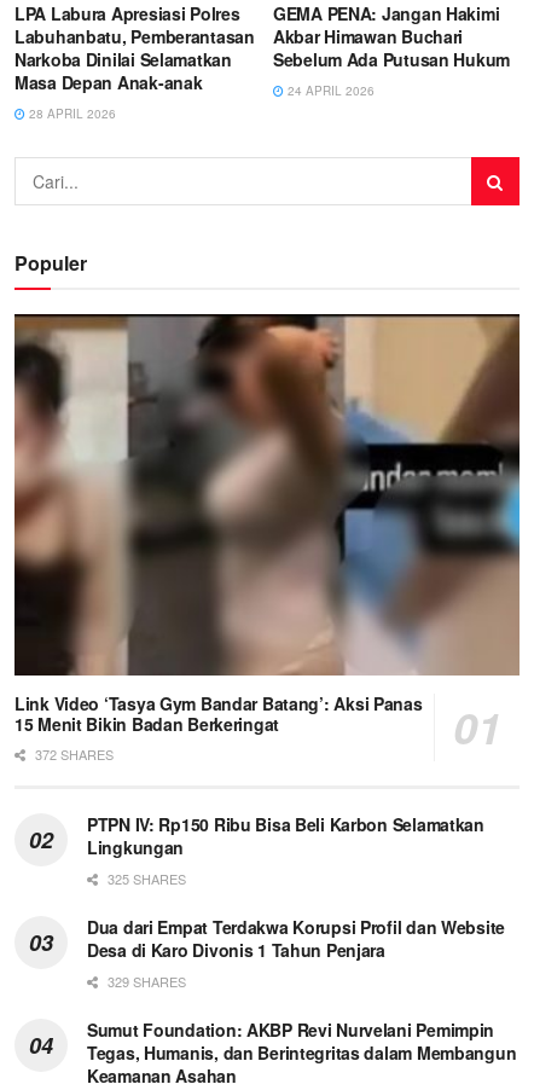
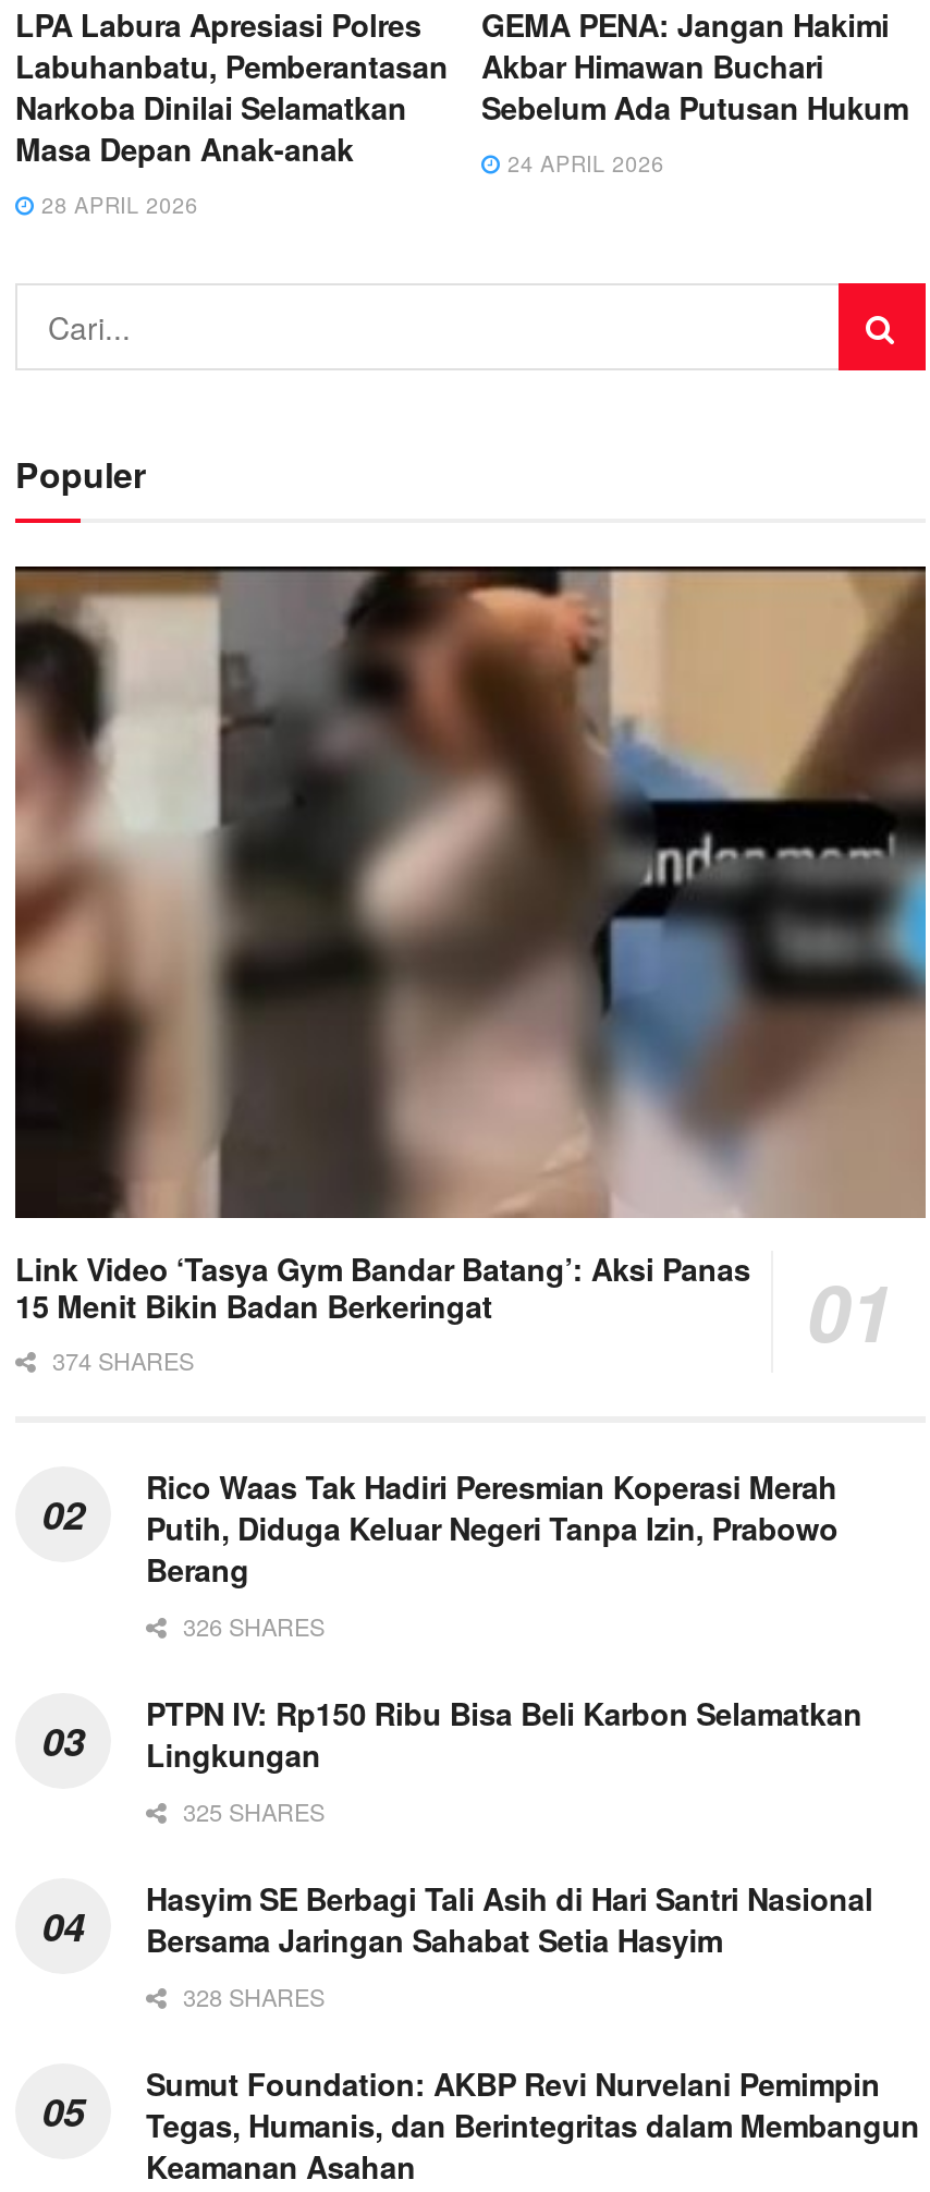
[31,744,114,764] 372 SHARES -> [46,1342,838,1643] 374 SHARES | Rico Waas Tak Hadiri Peresmian Koperasi Merah | Putih, Diduga Keluar Negeri Tanpa Izin, Prabowo | Berang | 326 SHARES
[87,915,505,991] Dua dari Empat Terdakwa Korupsi Profil dan Website | Desa di Karo Divonis 1 Tahun Penjara | 329 SHARES -> [146,1876,873,2013] Hasyim SE Berbagi Tali Asih di Hari Santri Nasional | Bersama Jaringan Sahabat Setia Hasyim | 328 SHARES

